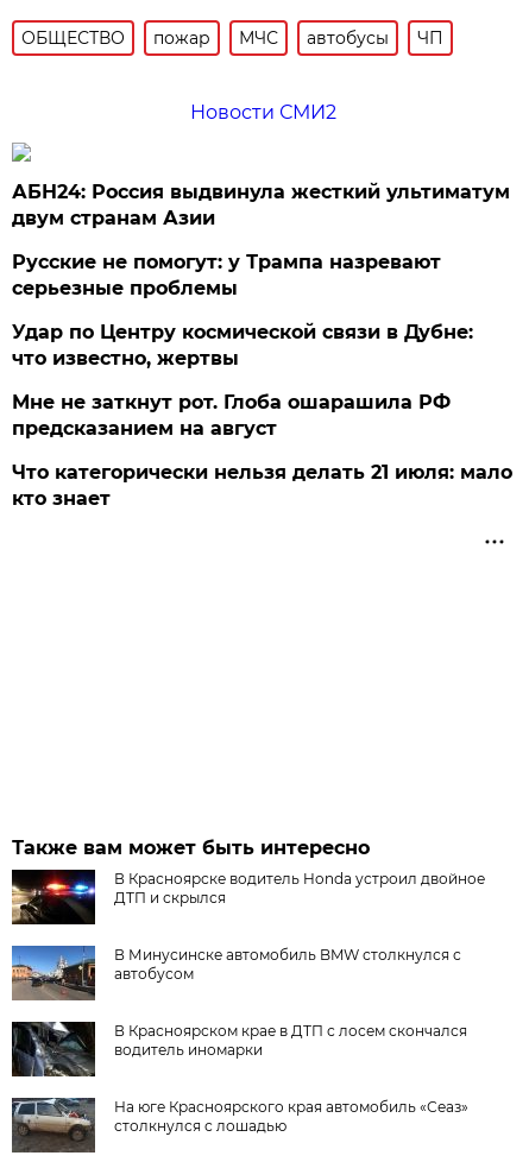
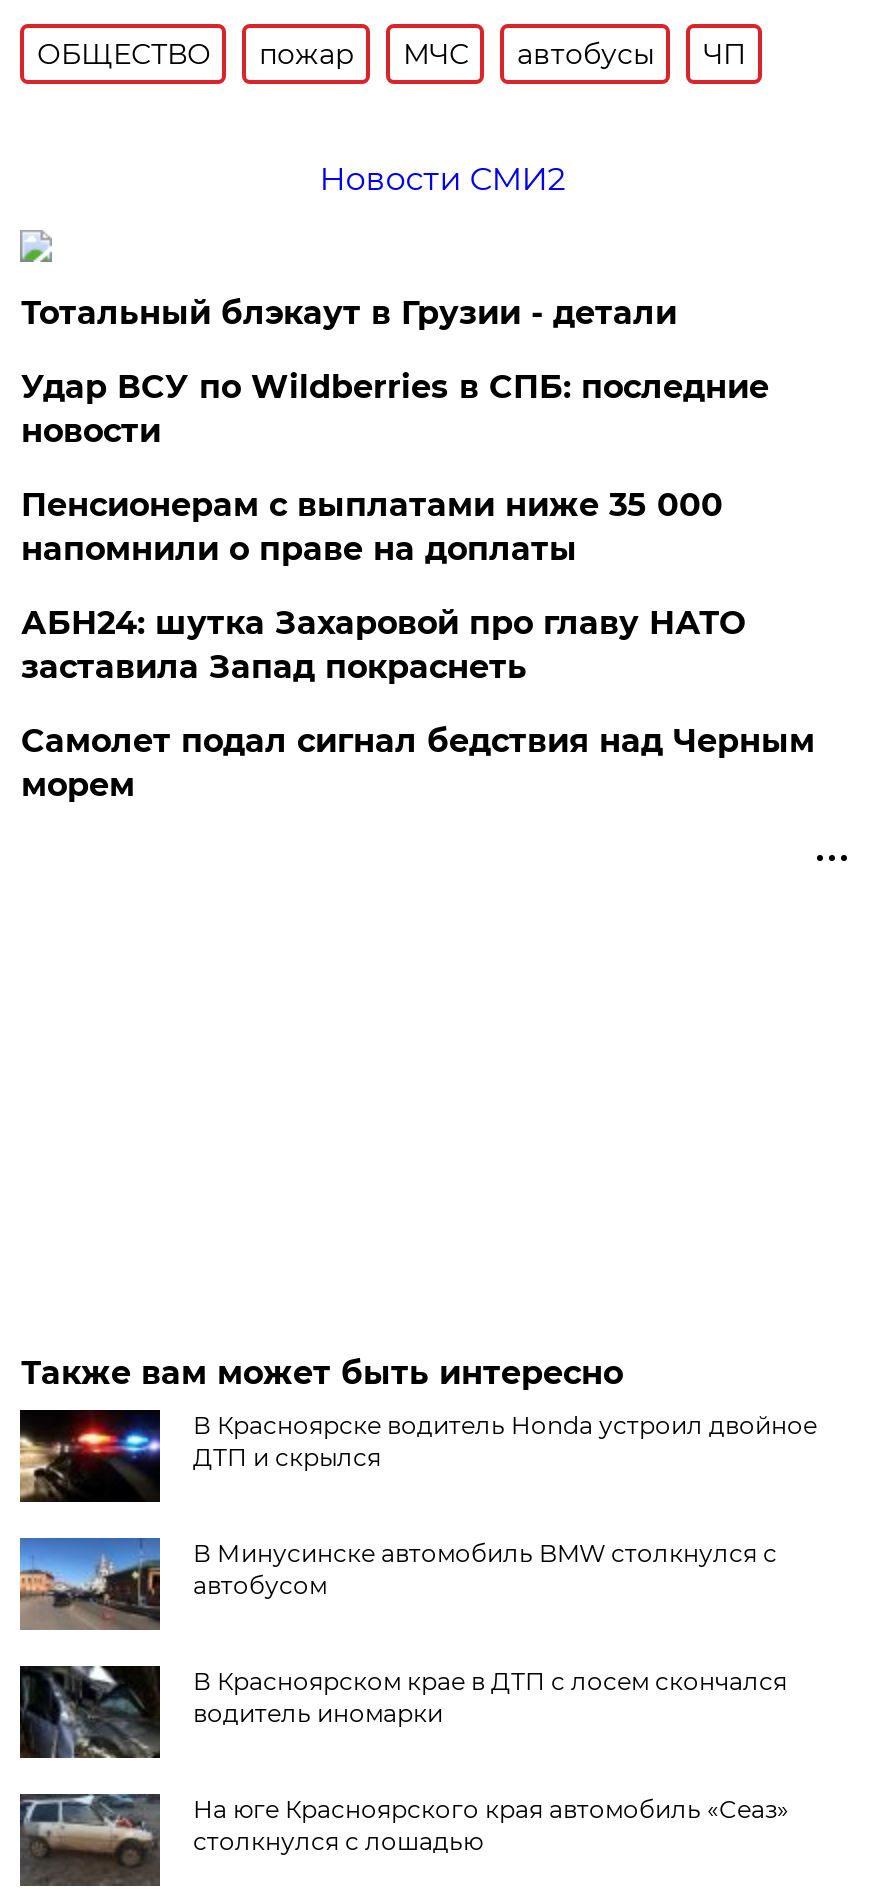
[12,181,510,229] АБН24: Россия выдвинула жесткий ультиматум | двум странам Азии -> [21,294,677,332] Тотальный блэкаут в Грузии - детали
[12,251,442,299] Русские не помогут: у Трампа назревают | серьезные проблемы -> [21,368,769,450] Удар ВСУ по Wildberries в СПБ: последние | новости
[12,321,474,370] Удар по Центру космической связи в Дубне: | что известно, жертвы -> [21,486,723,568] Пенсионерам с выплатами ниже 35 000 | напомнили о праве на доплаты
[12,391,451,440] Мне не заткнут рот. Глоба ошарашила РФ | предсказанием на август -> [21,604,745,686] АБН24: шутка Захаровой про главу НАТО | заставила Запад покраснеть
[12,461,513,510] Что категорически нельзя делать 21 июля: мало | кто знает -> [21,722,815,804] Самолет подал сигнал бедствия над Черным | морем

